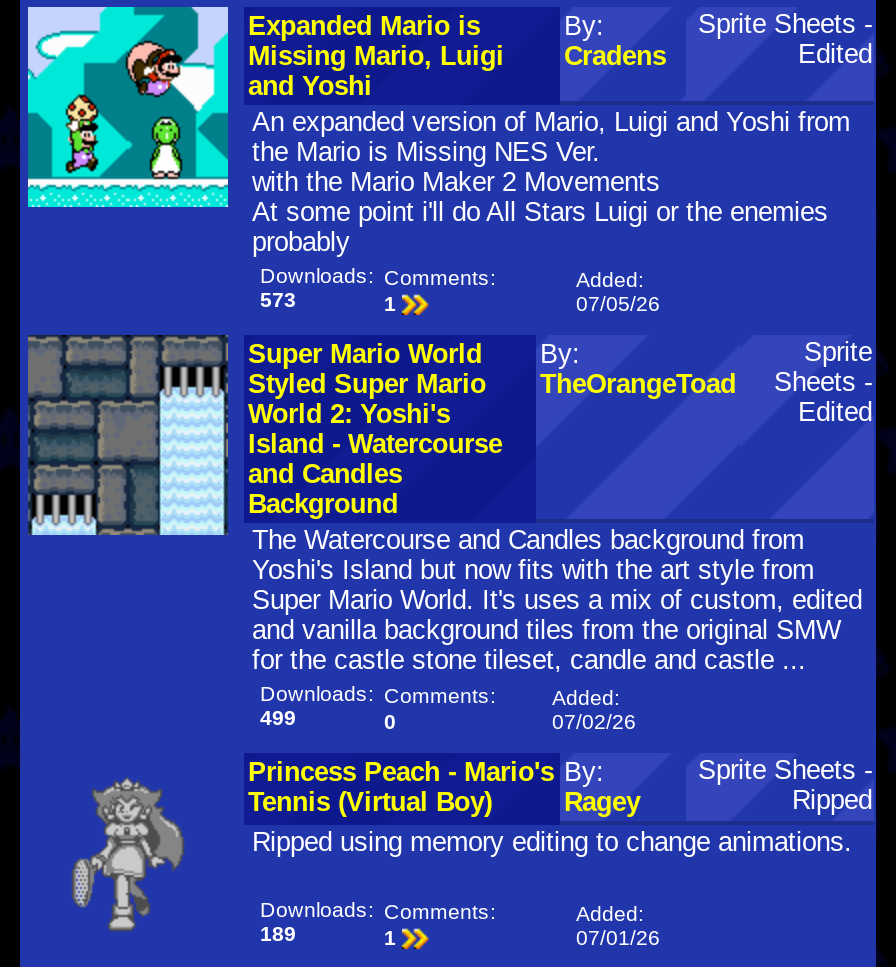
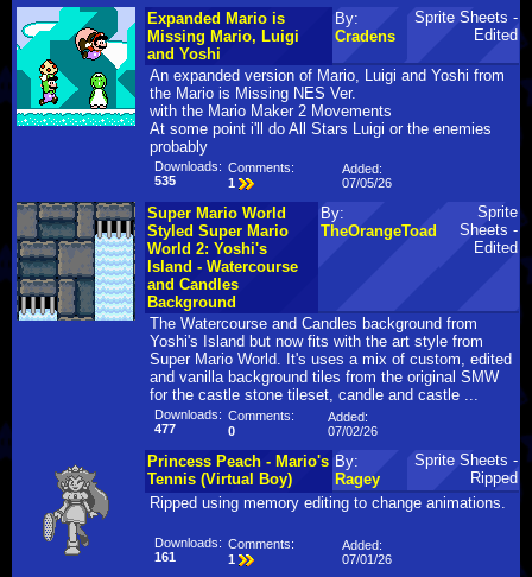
[260,287,296,311] 573 -> [154,173,176,187] 535
[260,705,296,729] 499 -> [154,421,176,435] 477
[260,921,296,945] 189 -> [154,549,176,564] 161

